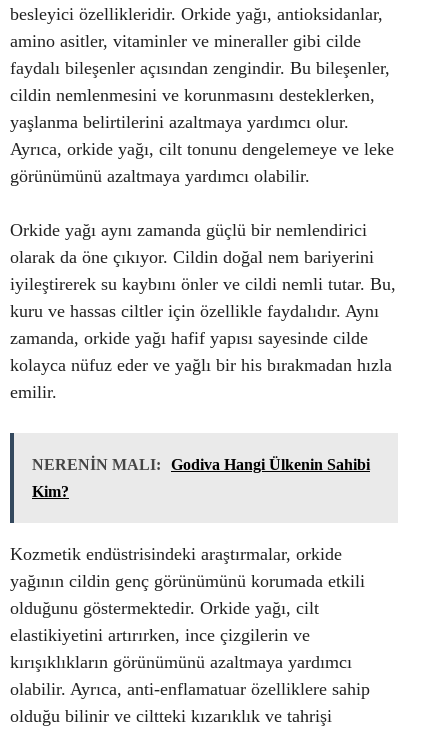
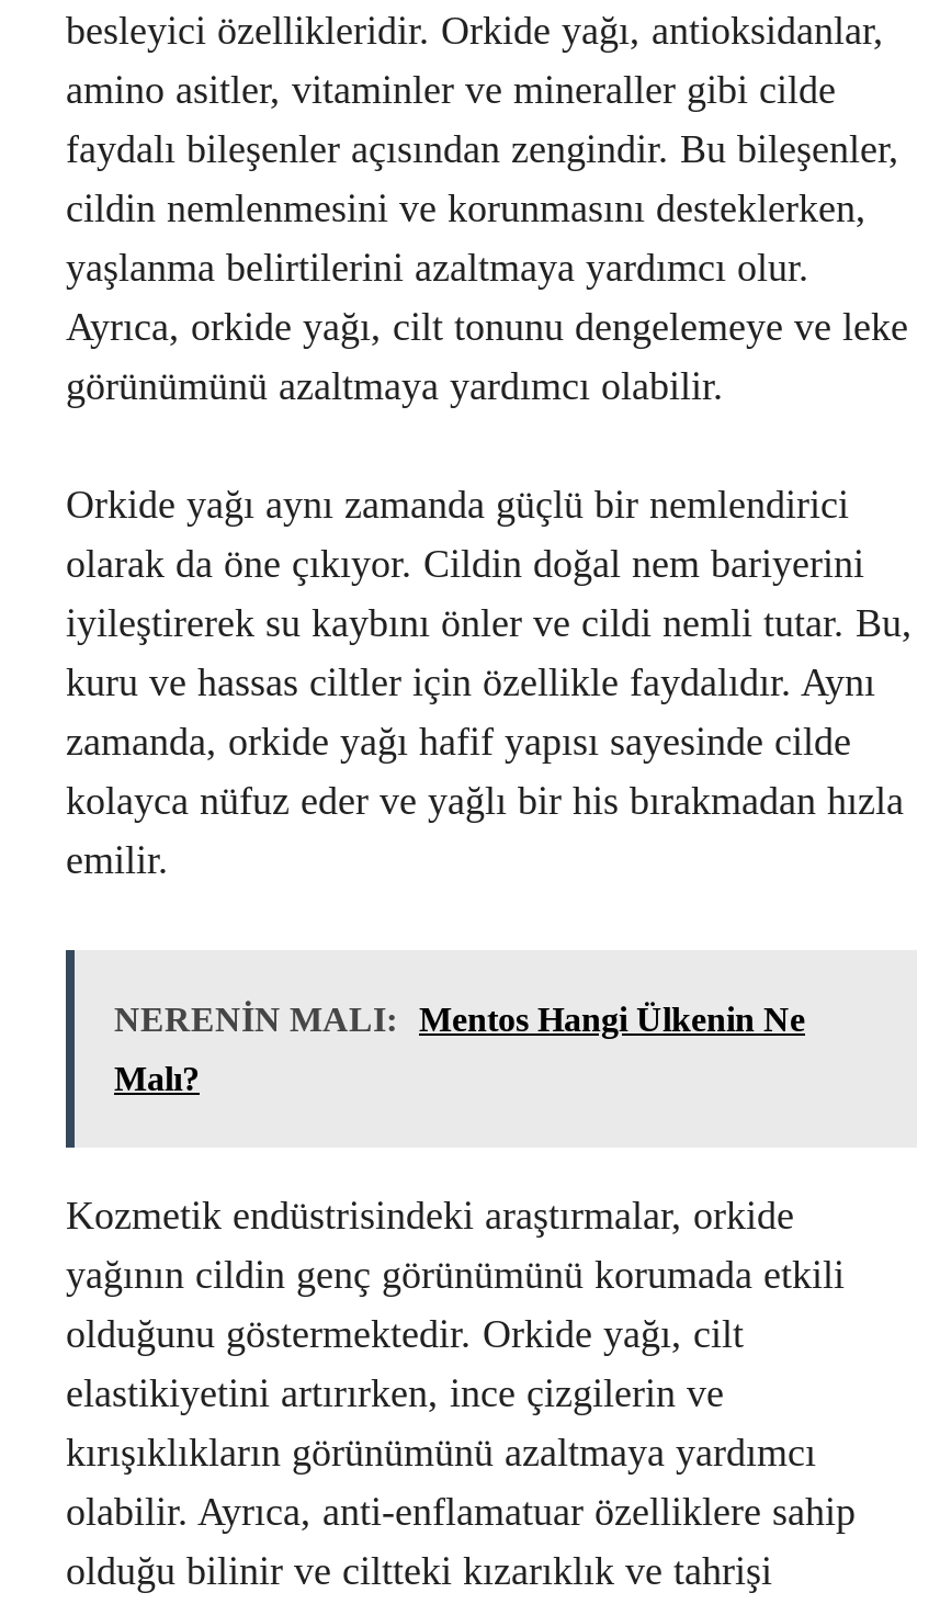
[32,456,370,473] NERENİN MALI: Godiva Hangi Ülkenin Sahibi -> [114,1001,805,1038] NERENİN MALI: Mentos Hangi Ülkenin Ne
[32,483,69,500] Kim? -> [114,1060,200,1097] Malı?

